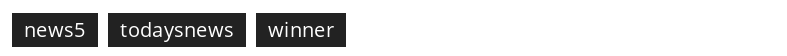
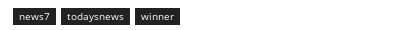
[24,15,334,43] news5 todaysnews winner -> [19,9,174,23] news7 todaysnews winner

